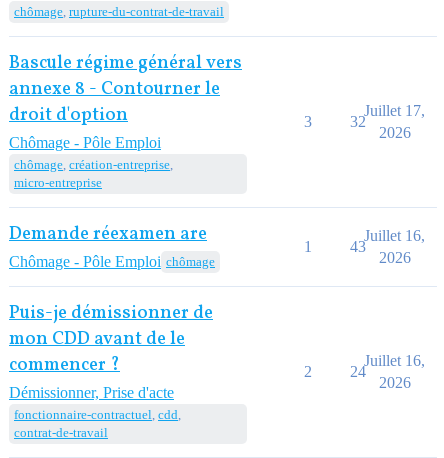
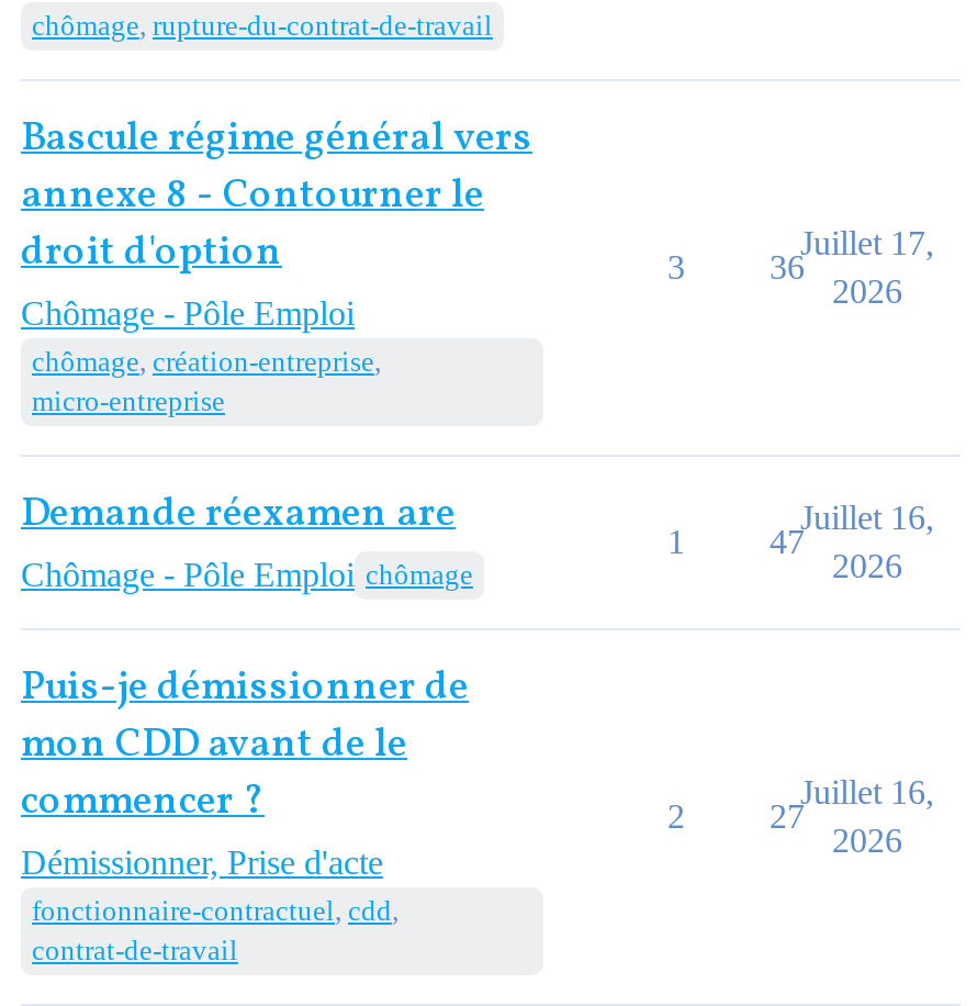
[350,113,366,130] 32 -> [770,248,805,286] 36
[350,238,366,255] 43 -> [770,523,805,560] 47
[350,363,366,380] 24 -> [770,797,805,835] 27

